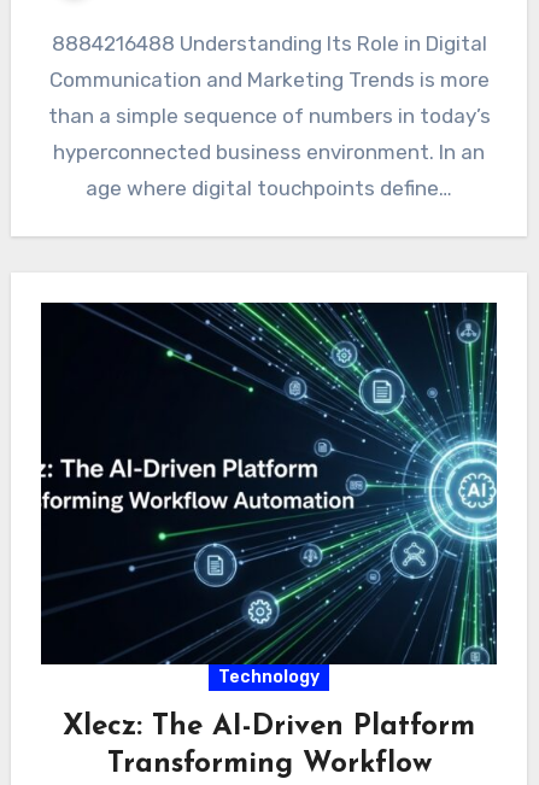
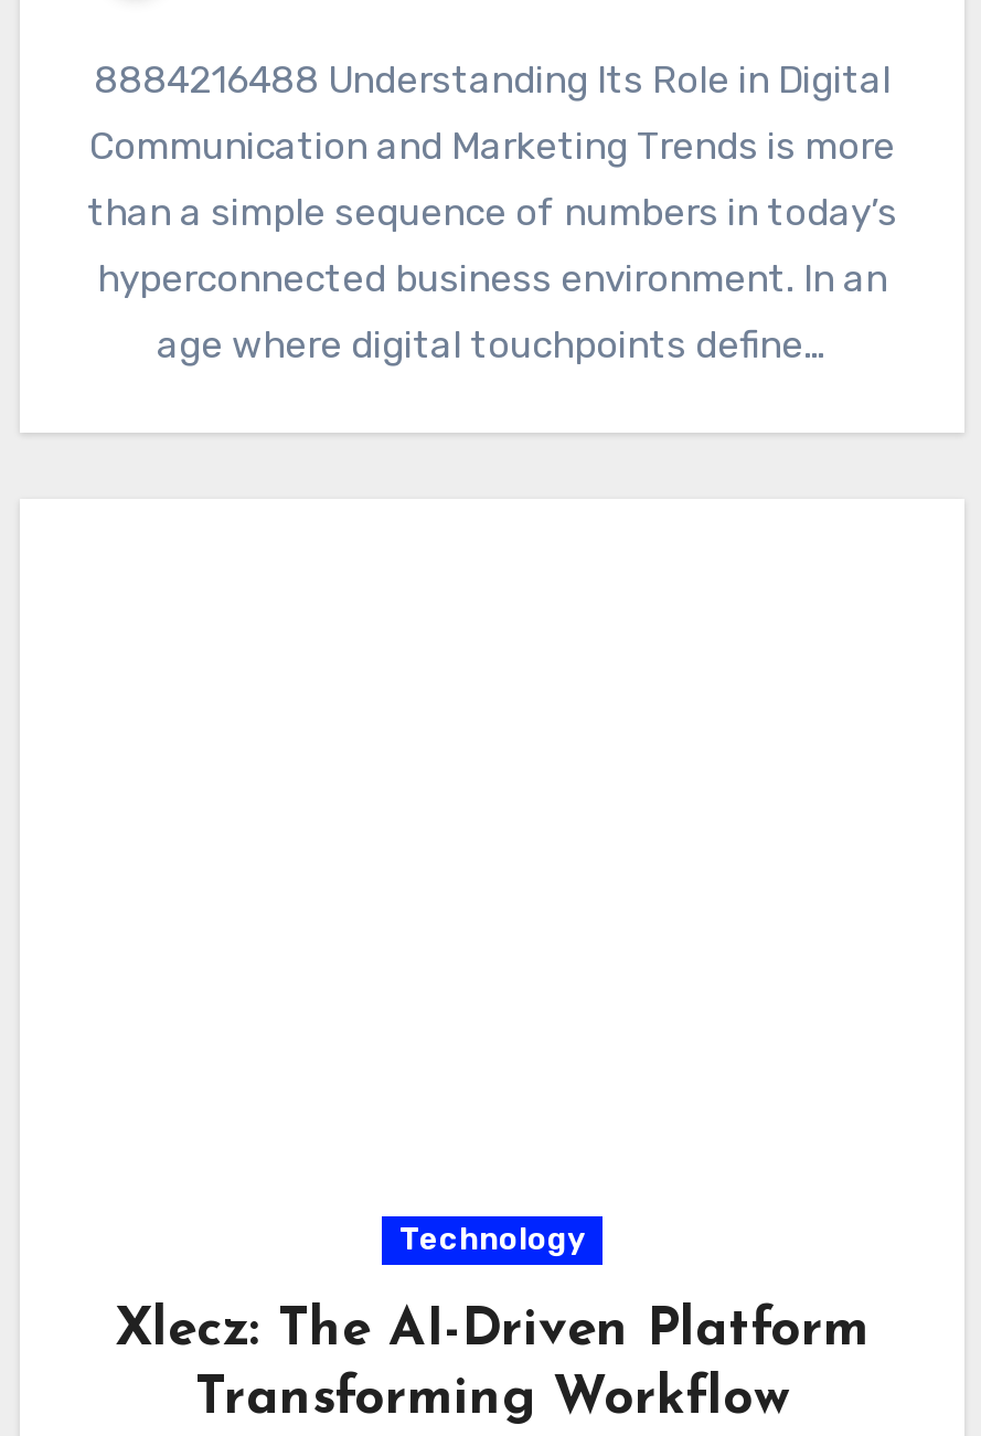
[40,301,498,666] [image] -> none

